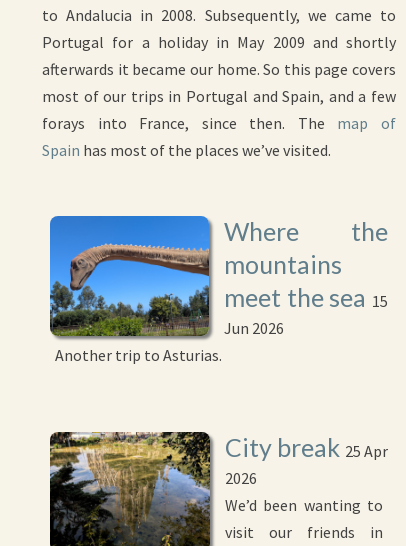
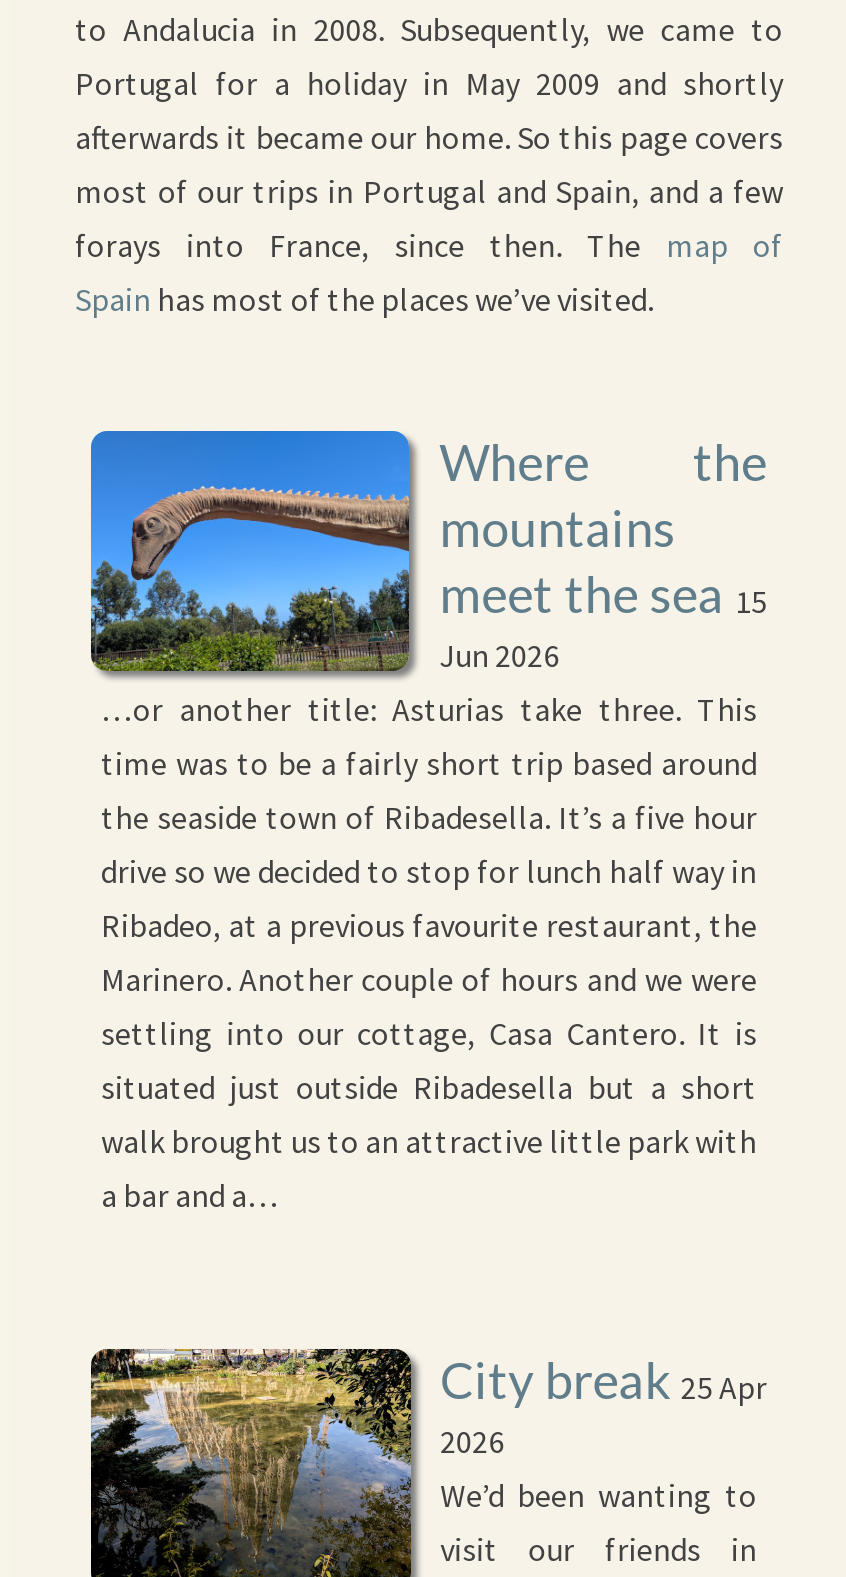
[55,345,222,365] Another trip to Asturias. -> [101,689,757,1215] …or another title: Asturias take three. This | time was to be a fairly short trip based around | the seaside town of Ribadesella. It’s a five hour | drive so we decided to stop for lunch half way in | Ribadeo, at a previous favourite restaurant, the | Marinero. Another couple of hours and we were | settling into our cottage, Casa Cantero. It is | situated just outside Ribadesella but a short | walk brought us to an attractive little park with | a bar and a…

